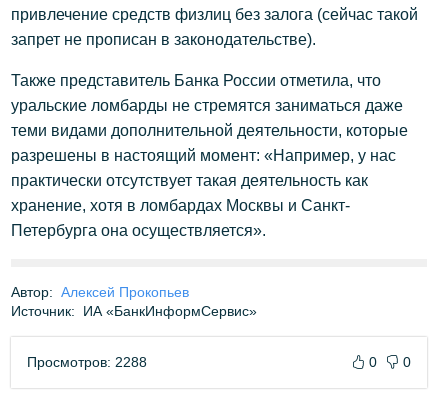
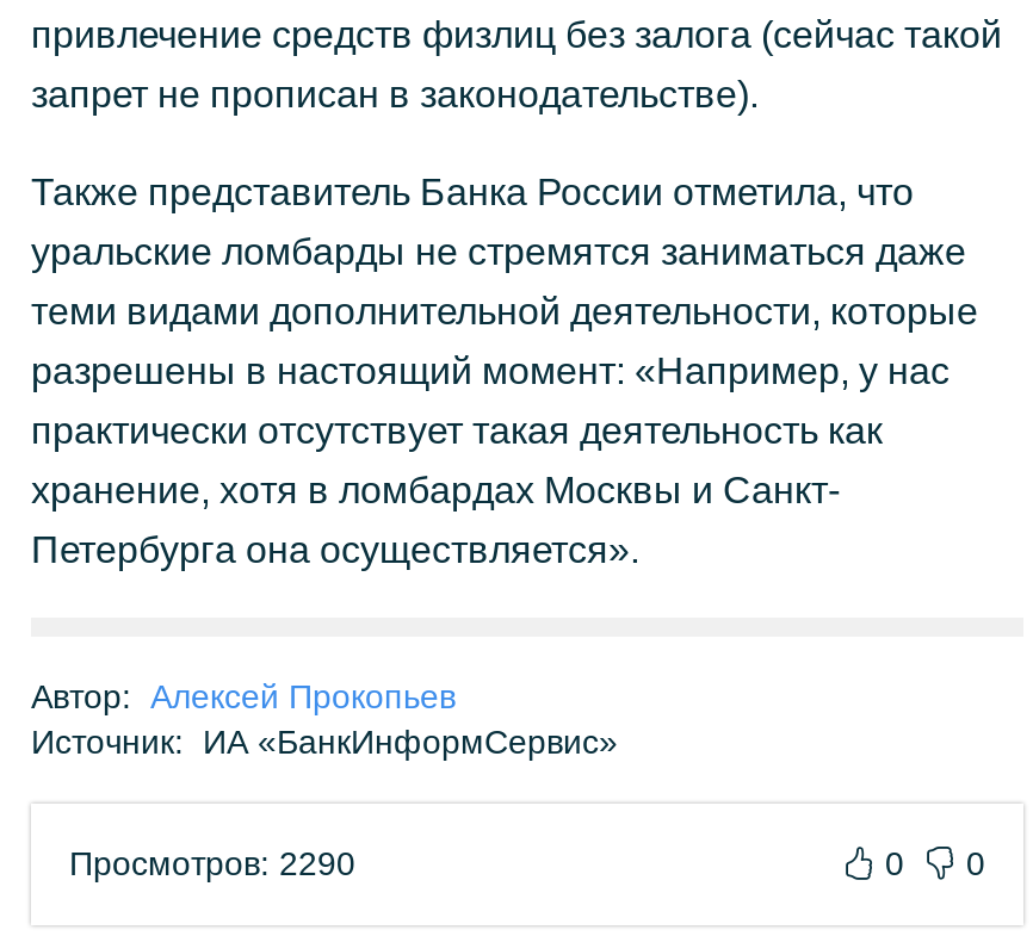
[27,354,147,370] Просмотров: 2288 -> [69,844,355,882] Просмотров: 2290

